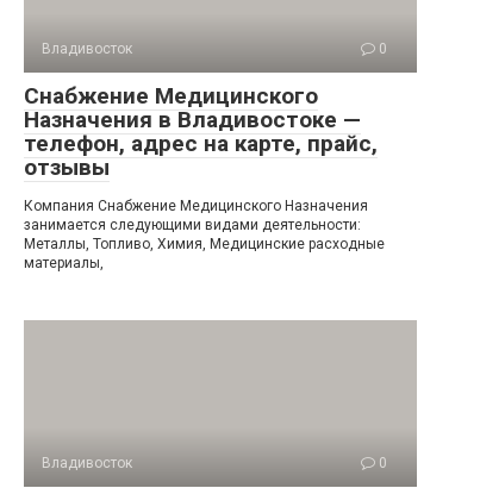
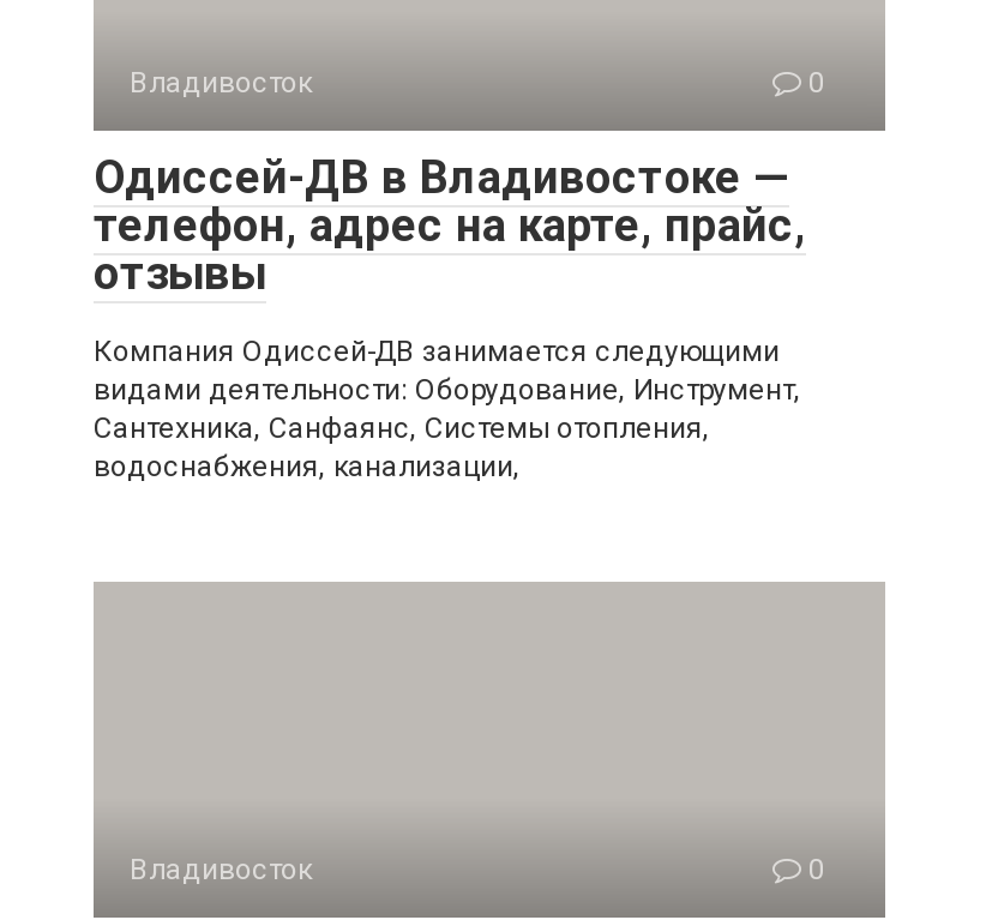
[24,82,361,133] Снабжение Медицинского | Назначения в Владивостоке — -> [94,150,789,205] Одиссей-ДВ в Владивостоке —
[24,198,385,271] Компания Снабжение Медицинского Назначения | занимается следующими видами деятельности: | Металлы, Топливо, Химия, Медицинские расходные | материалы, -> [94,335,801,483] Компания Одиссей-ДВ занимается следующими | видами деятельности: Оборудование, Инструмент, | Сантехника, Санфаянс, Системы отопления, | водоснабжения, канализации,

